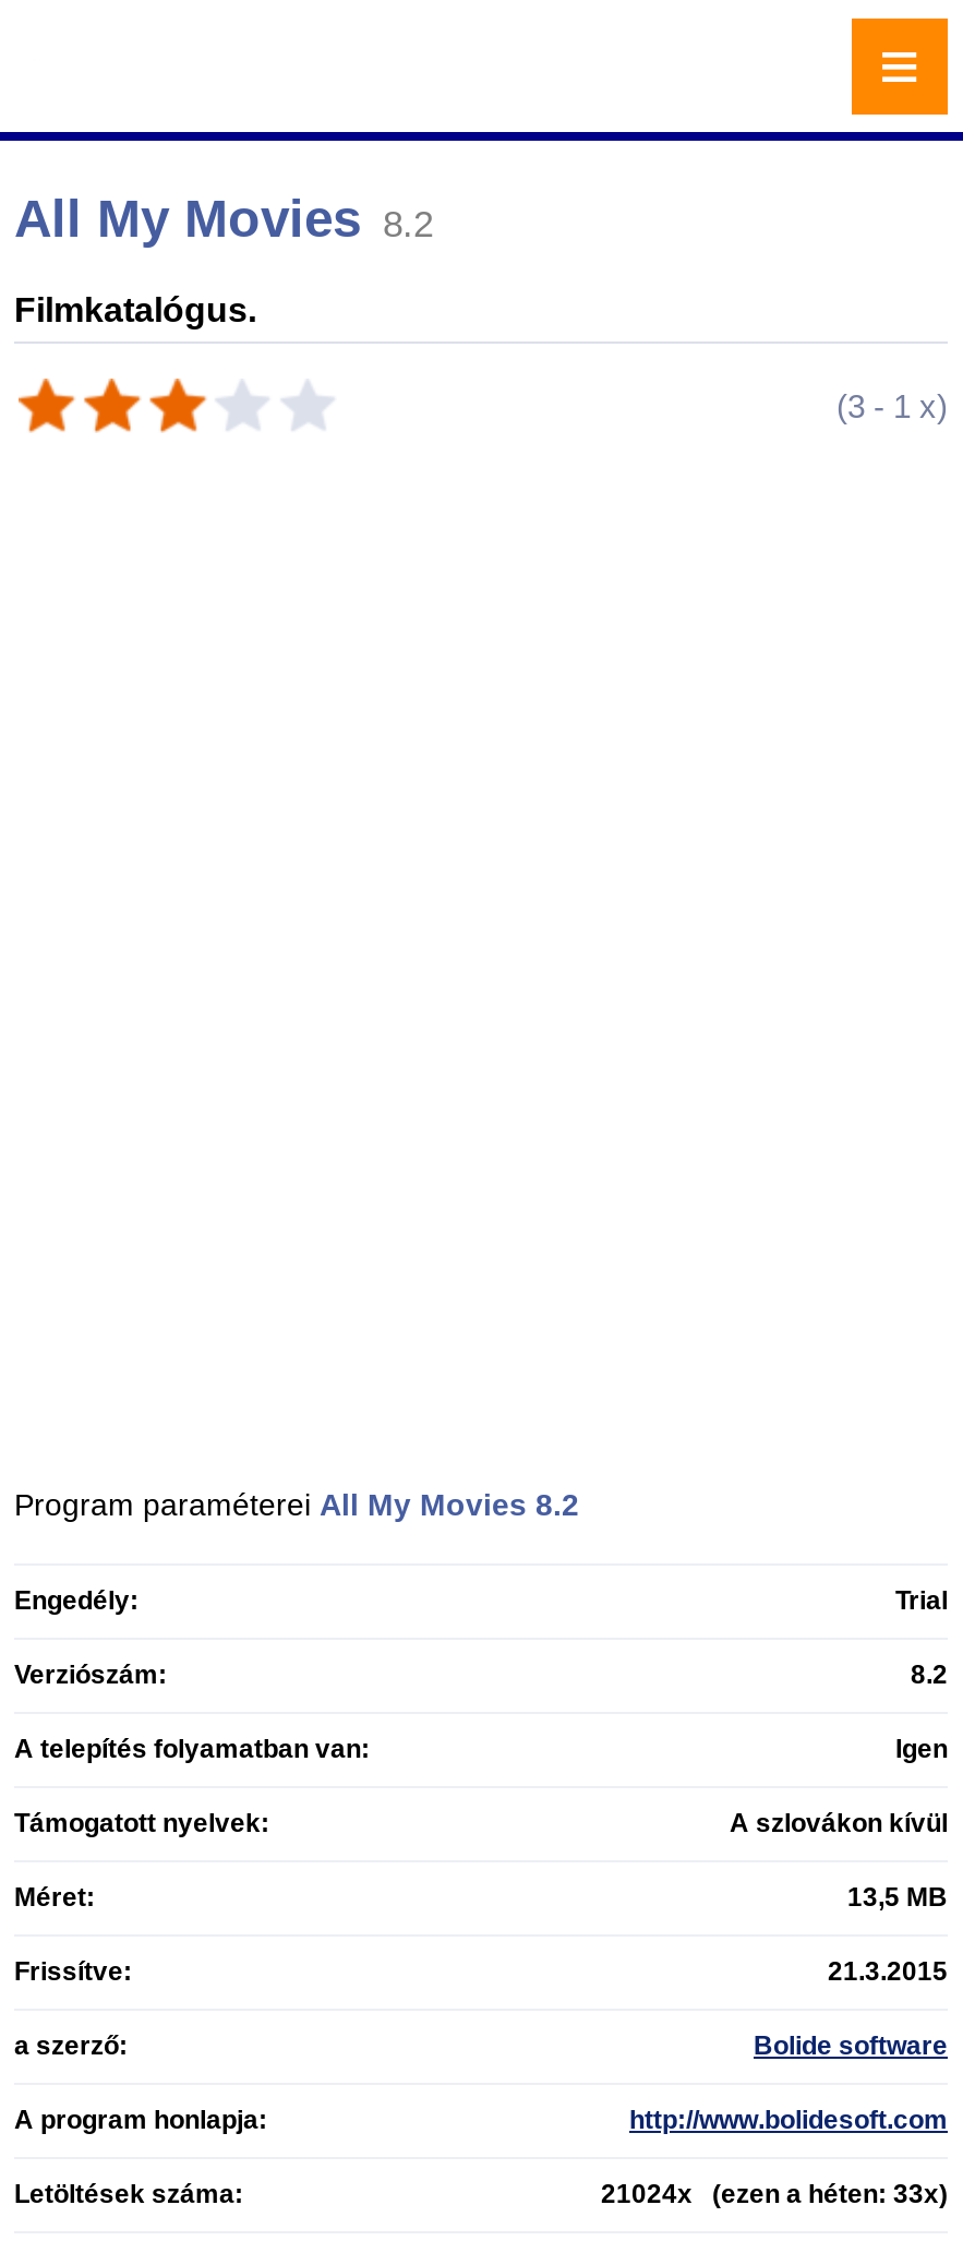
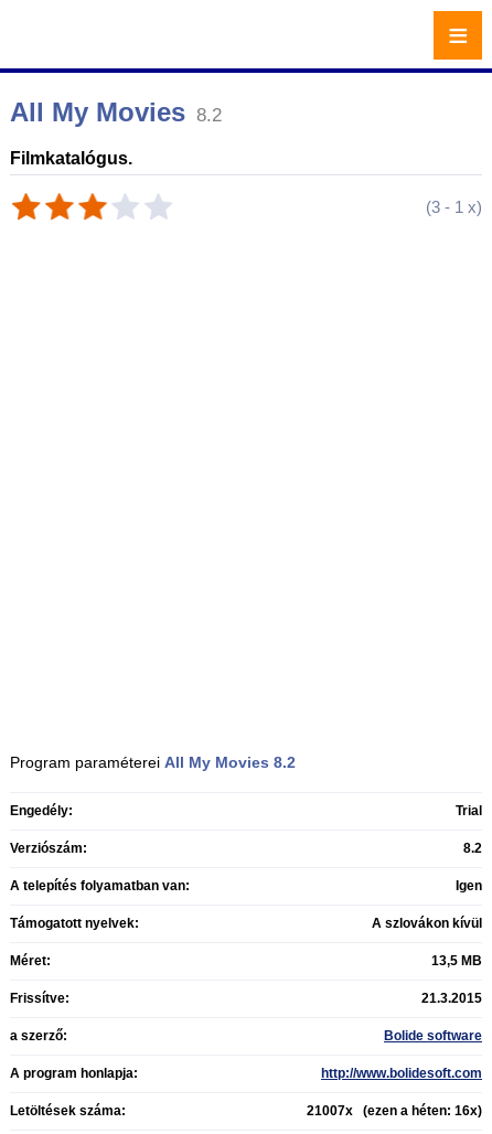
[601,2179,948,2209] 21024x (ezen a héten: 33x) -> [307,1103,482,1119] 21007x (ezen a héten: 16x)

